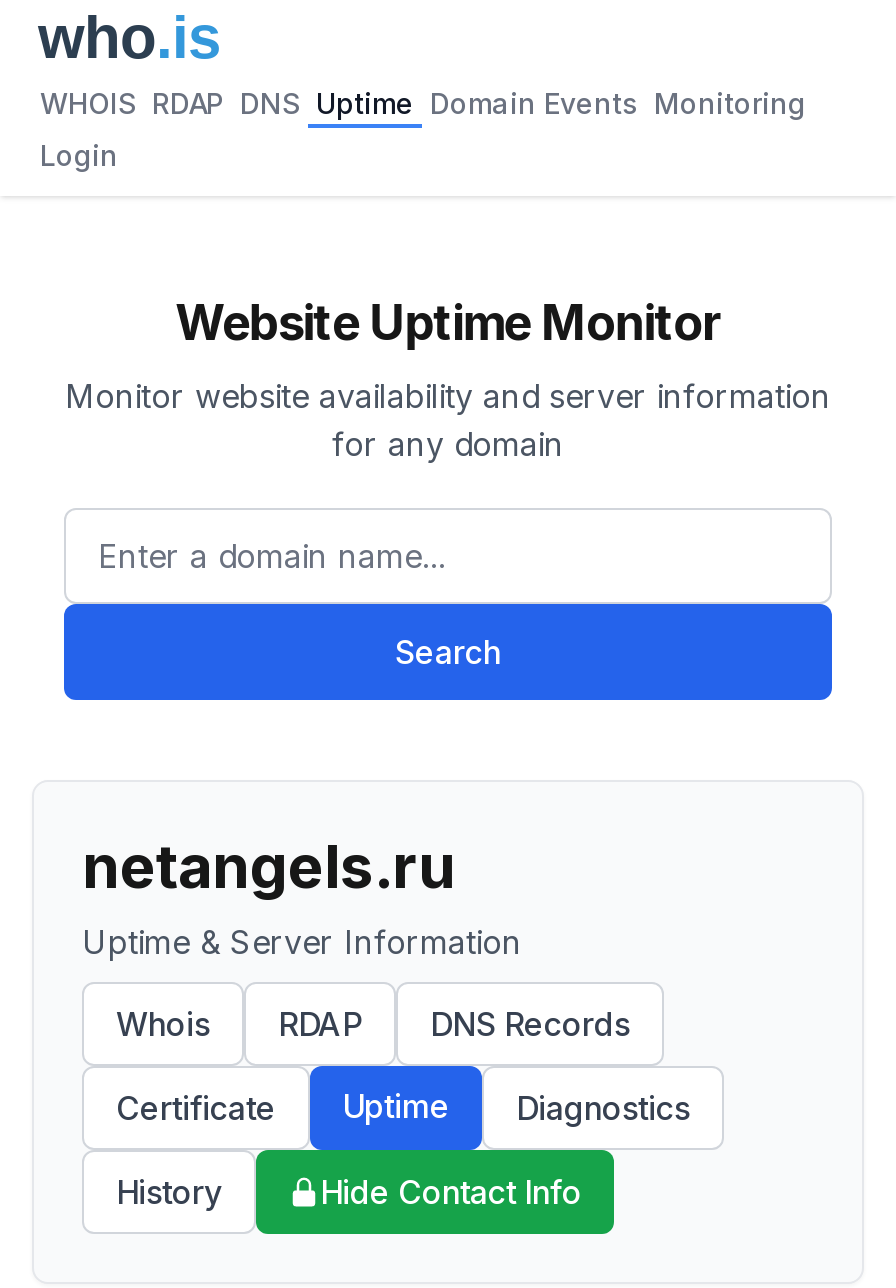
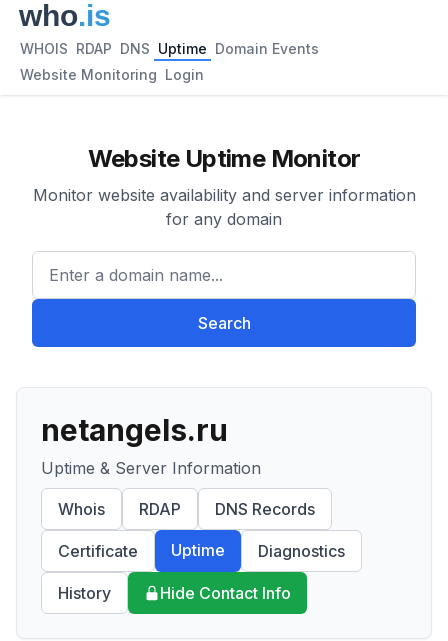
[40,86,806,120] WHOIS RDAP DNS Uptime Domain Events Monitoring -> [20,40,319,57] WHOIS RDAP DNS Uptime Domain Events
[40,138,118,172] Login -> [20,66,204,83] Website Monitoring Login

